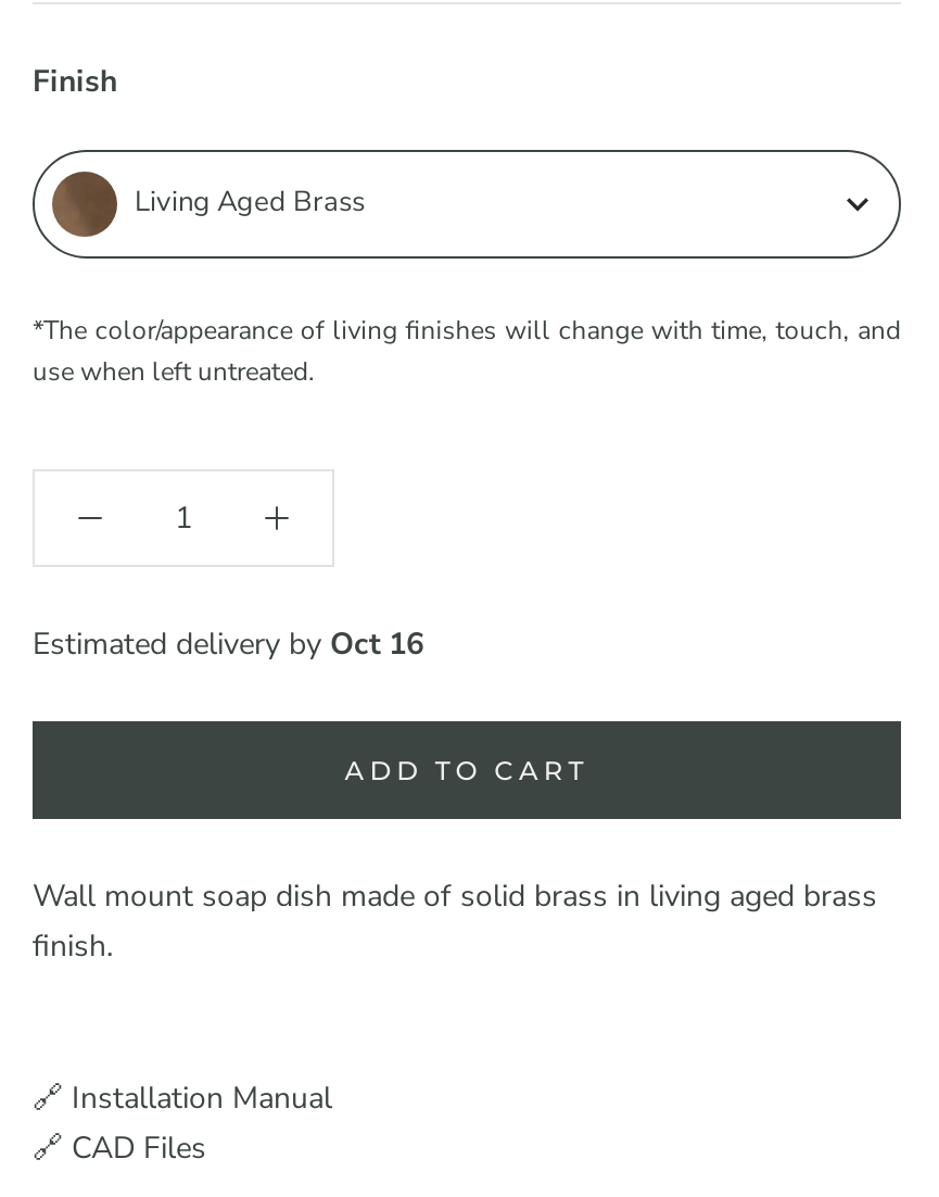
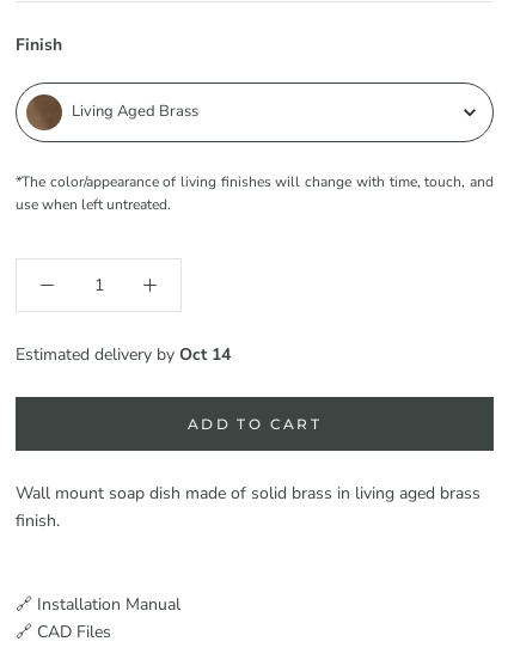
[33,623,423,664] Estimated delivery by Oct 16 -> [16,343,231,365] Estimated delivery by Oct 14

